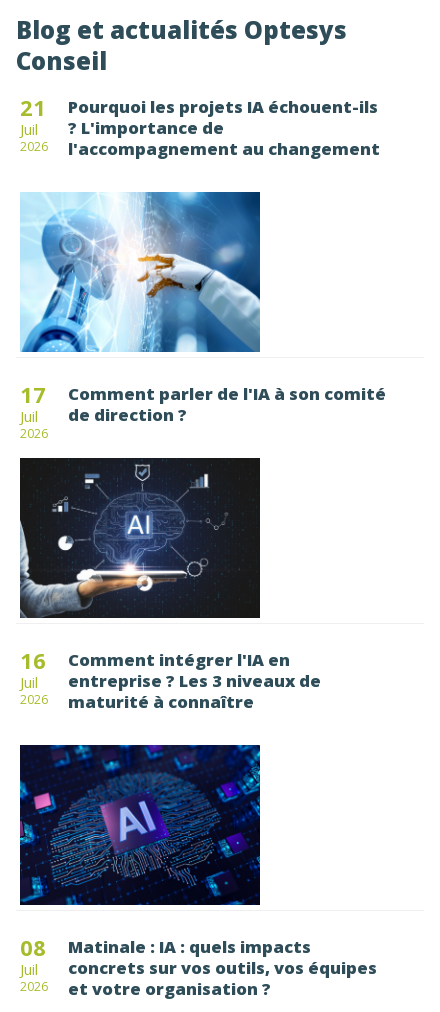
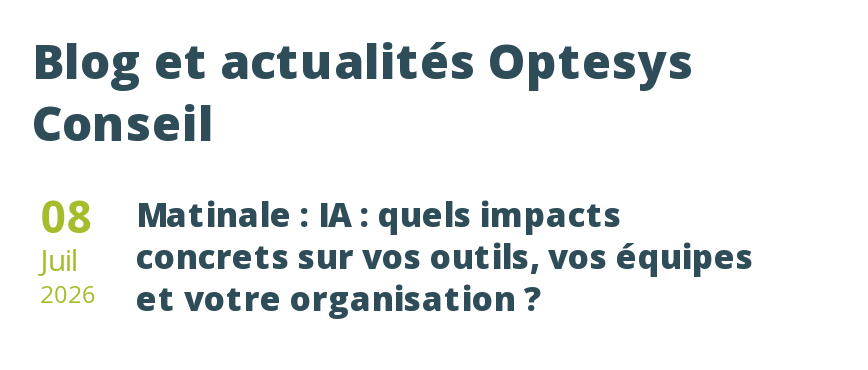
[20,92,48,155] 21 | Juil | 2026 -> none
[68,95,380,160] Pourquoi les projets IA échouent-ils | ? L'importance de | l'accompagnement au changement -> none
[20,191,261,442] [image] | 17 | Juil | 2026 -> none
[68,382,386,426] Comment parler de l'IA à son comité | de direction ? -> none
[19,457,261,708] [image] | 16 | Juil | 2026 -> none
[68,648,321,713] Comment intégrer l'IA en | entreprise ? Les 3 niveaux de | maturité à connaître -> none
[19,744,261,906] [image] -> none

